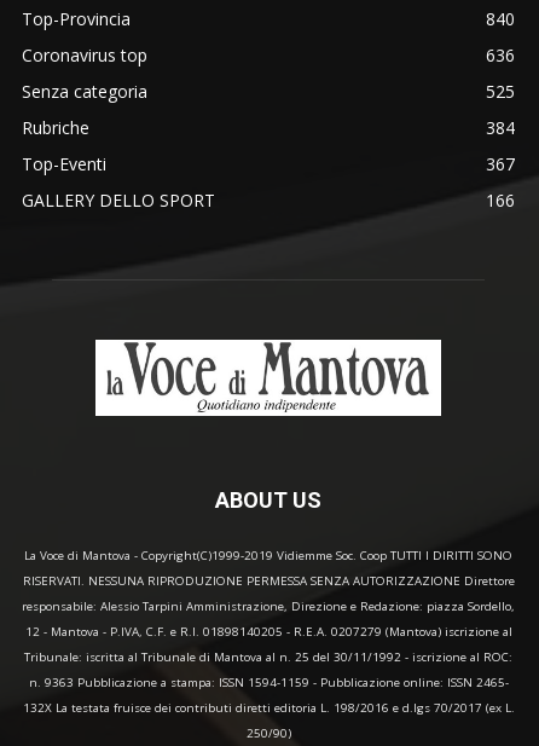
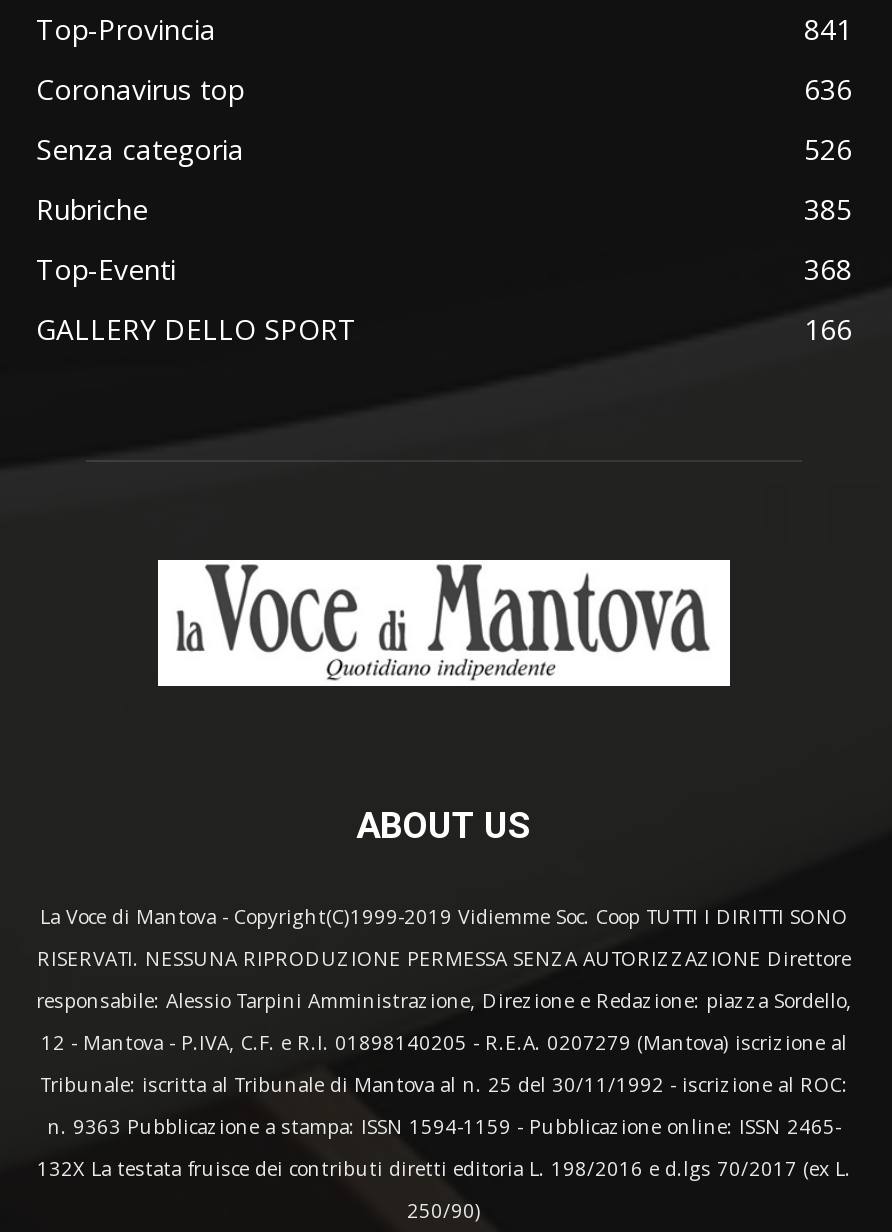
[486,7,515,30] 840 -> [804,9,852,47] 841
[486,79,515,102] 525 -> [804,129,852,167] 526
[486,116,515,139] 384 -> [804,189,852,227] 385
[486,152,515,175] 367 -> [804,249,852,287] 368

